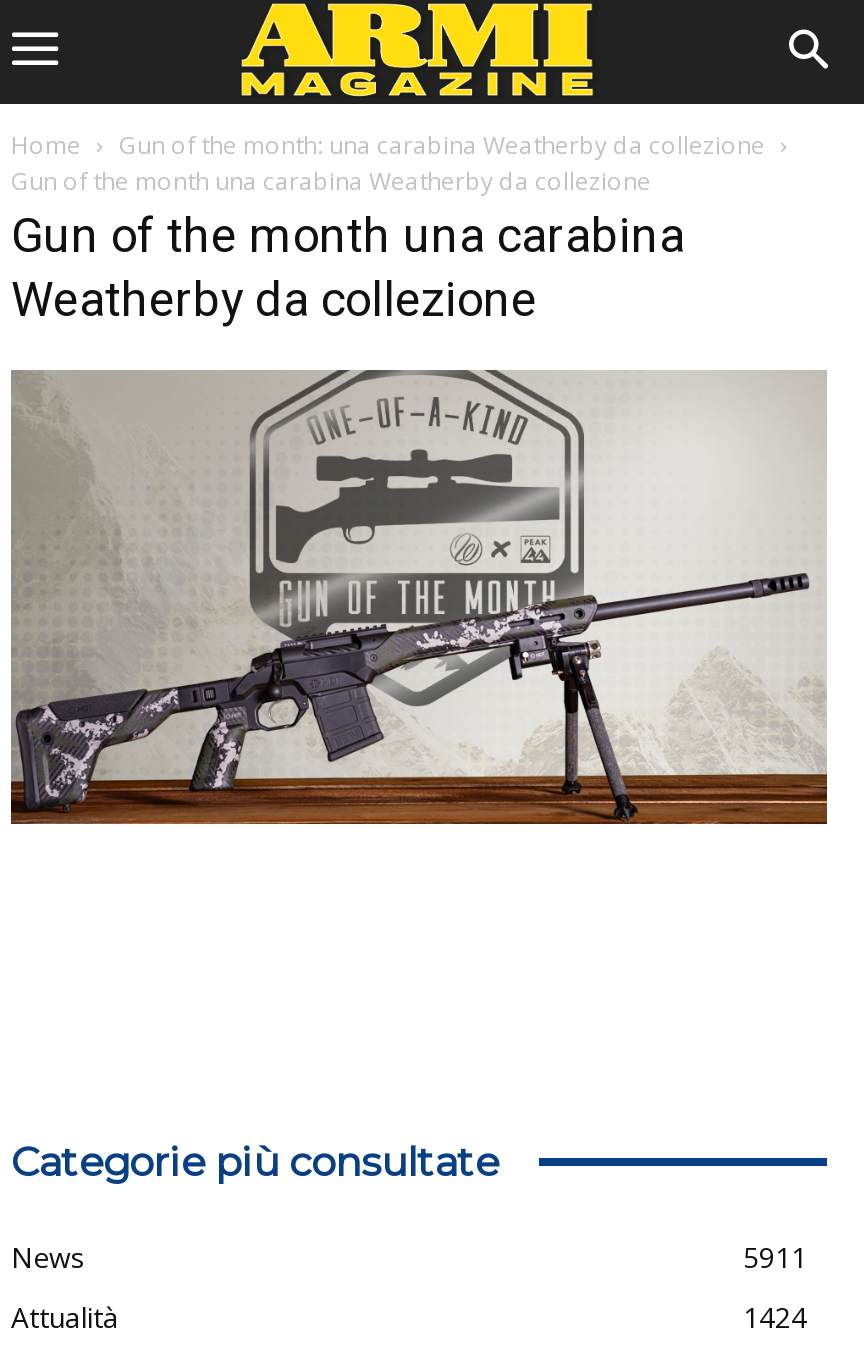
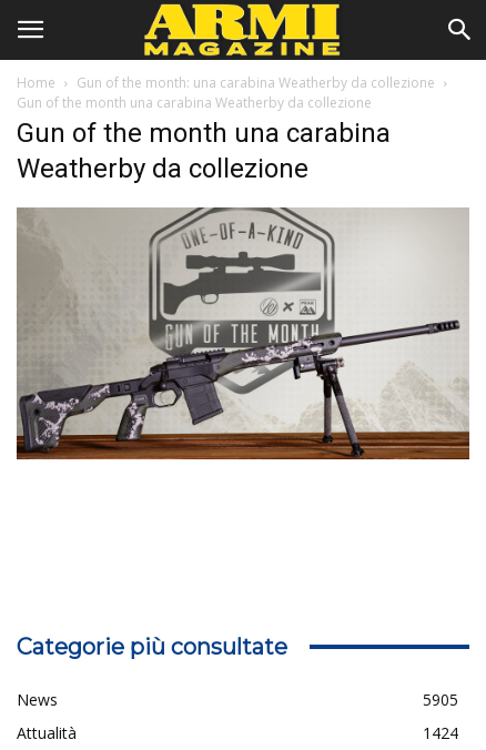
[743,1238,807,1276] 5911 -> [423,689,458,710] 5905

